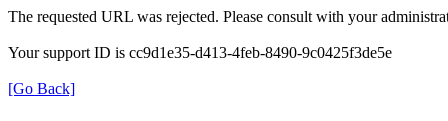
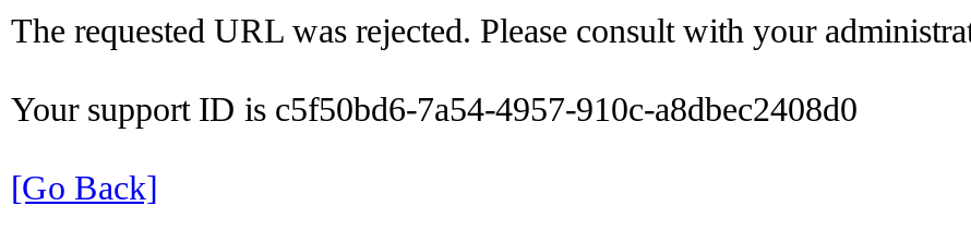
[8,44,392,61] Your support ID is cc9d1e35-d413-4feb-8490-9c0425f3de5e -> [11,90,858,128] Your support ID is c5f50bd6-7a54-4957-910c-a8dbec2408d0

